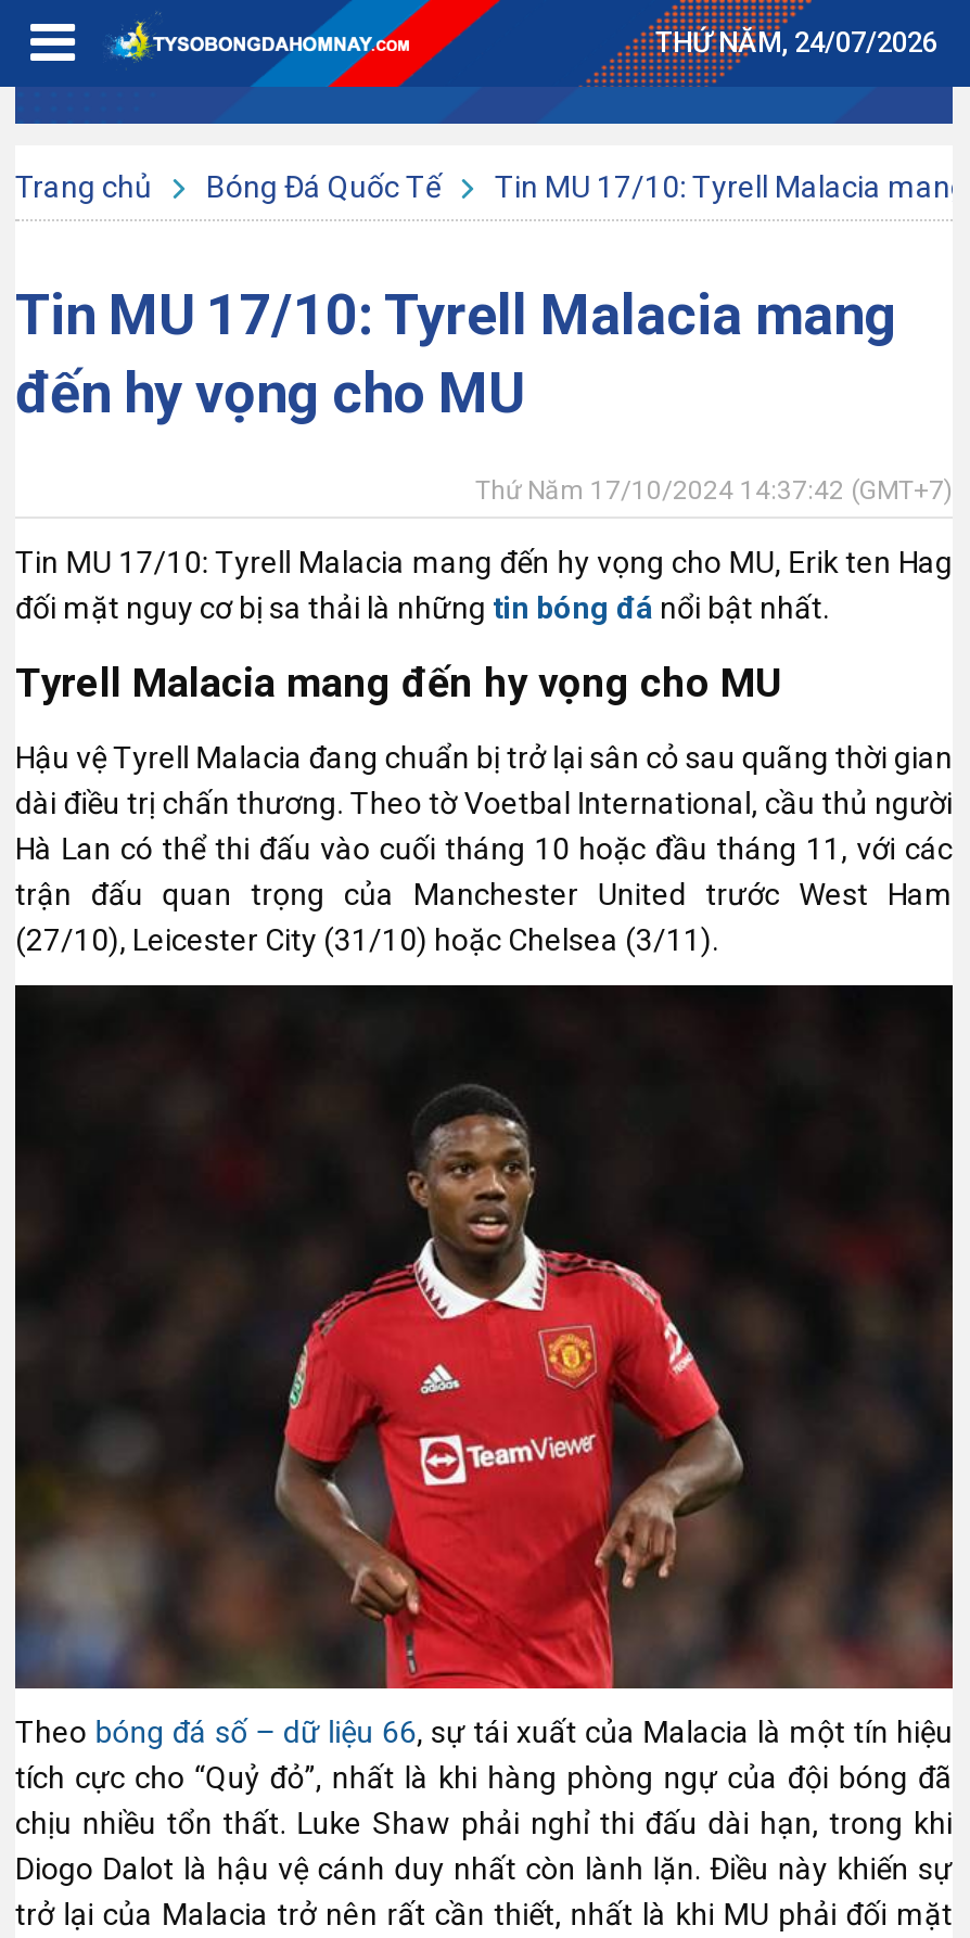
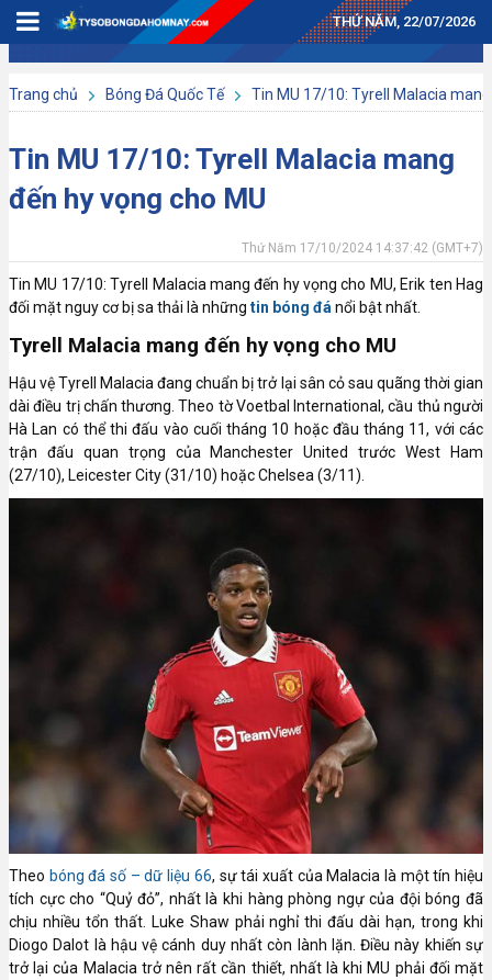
[655,26,937,59] THỨ NĂM, 24/07/2026 -> [333,13,476,30] THỨ NĂM, 22/07/2026

